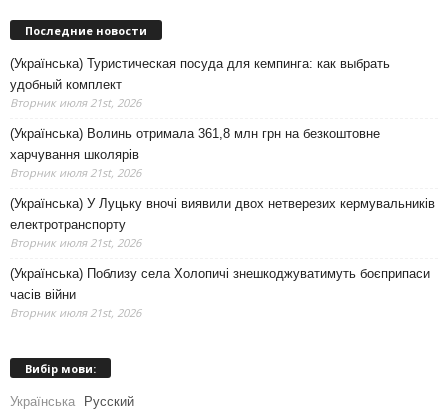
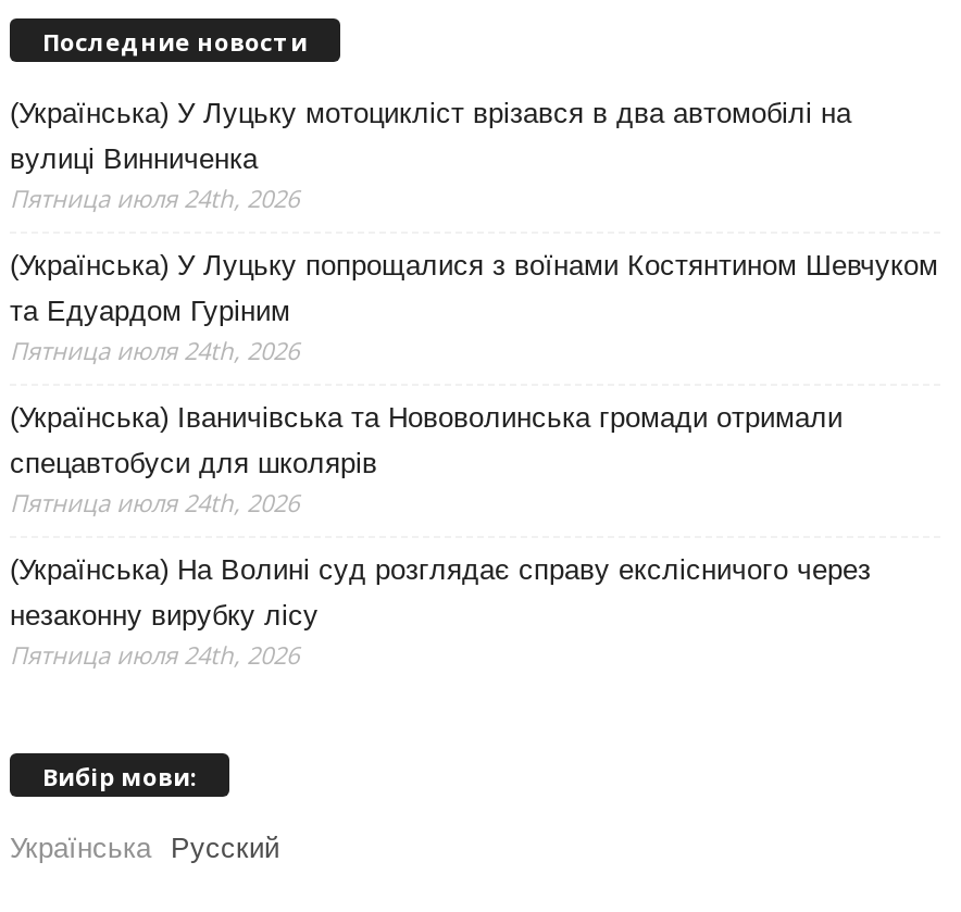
[10,56,390,110] (Українська) Туристическая посуда для кемпинга: как выбрать | удобный комплект | Вторник июля 21st, 2026 -> [10,97,851,215] (Українська) У Луцьку мотоцикліст врізався в два автомобілі на | вулиці Винниченка | Пятница июля 24th, 2026
[10,126,380,180] (Українська) Волинь отримала 361,8 млн грн на безкоштовне | харчування школярів | Вторник июля 21st, 2026 -> [10,249,938,367] (Українська) У Луцьку попрощалися з воїнами Костянтином Шевчуком | та Едуардом Гуріним | Пятница июля 24th, 2026
[10,196,435,250] (Українська) У Луцьку вночі виявили двох нетверезих кермувальників | електротранспорту | Вторник июля 21st, 2026 -> [10,402,843,519] (Українська) Іваничівська та Нововолинська громади отримали | спецавтобуси для школярів | Пятница июля 24th, 2026
[10,266,430,320] (Українська) Поблизу села Холопичі знешкоджуватимуть боєприпаси | часів війни | Вторник июля 21st, 2026 -> [10,554,871,671] (Українська) На Волині суд розглядає справу екслісничого через | незаконну вирубку лісу | Пятница июля 24th, 2026

